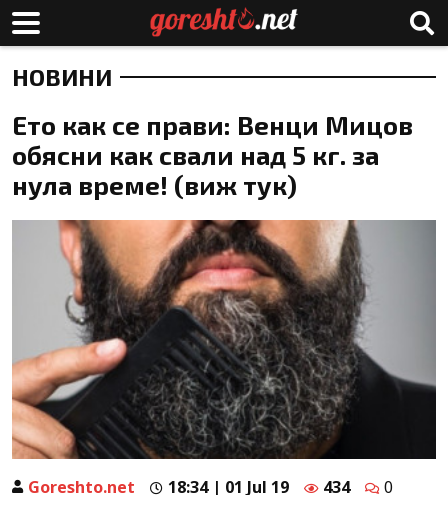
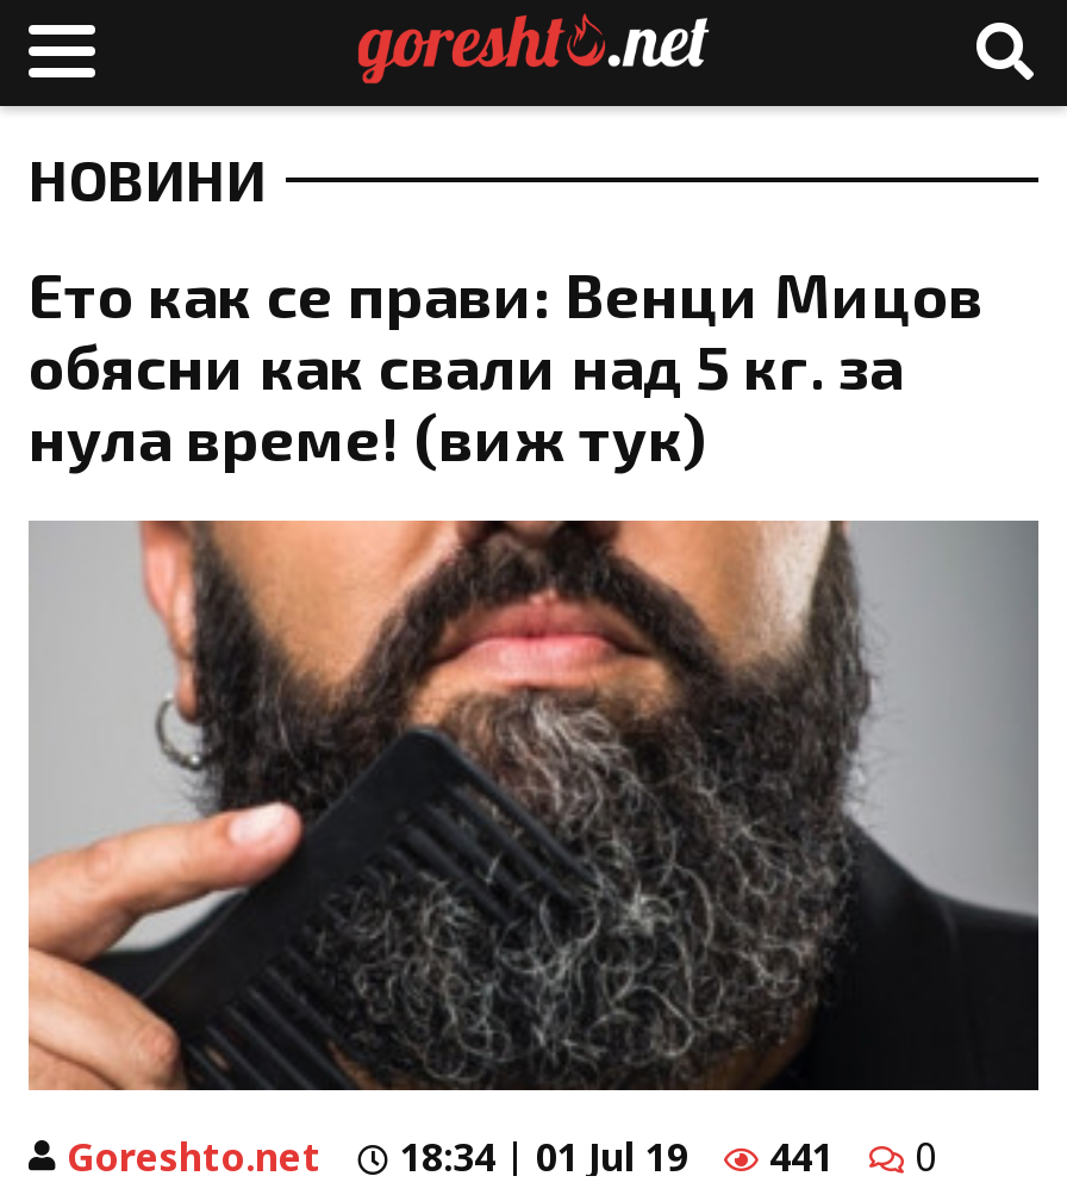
[323,475,350,497] 434 -> [769,1130,834,1182] 441

